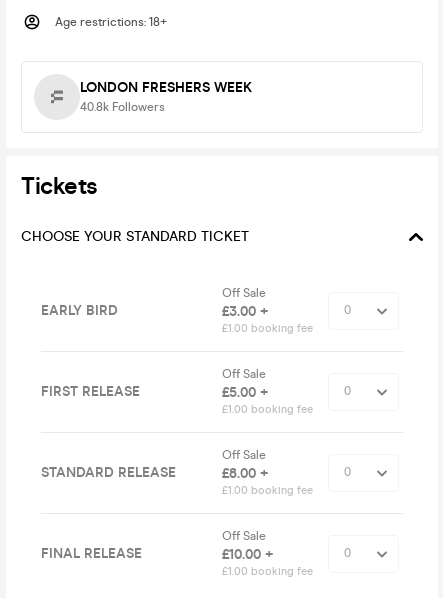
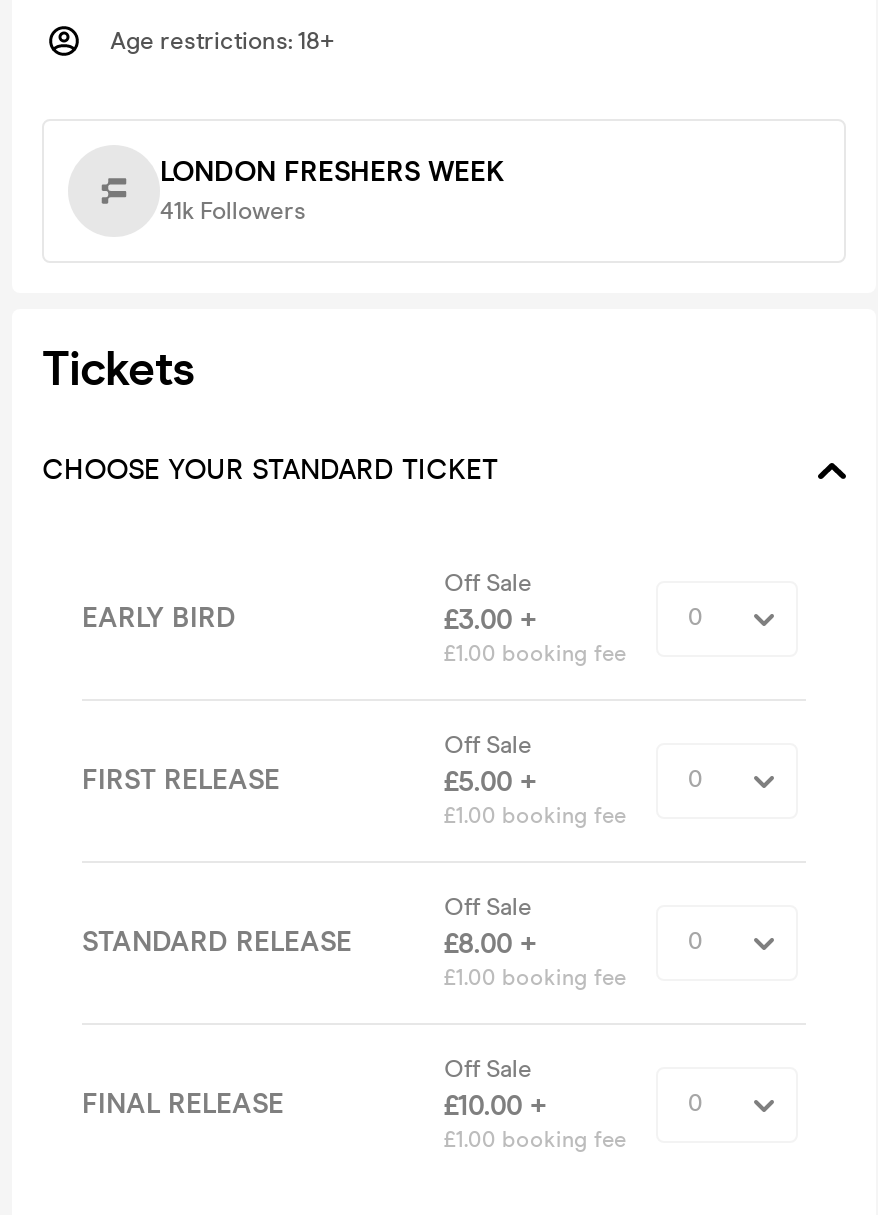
[80,100,165,114] 40.8k Followers -> [160,196,306,224] 41k Followers

